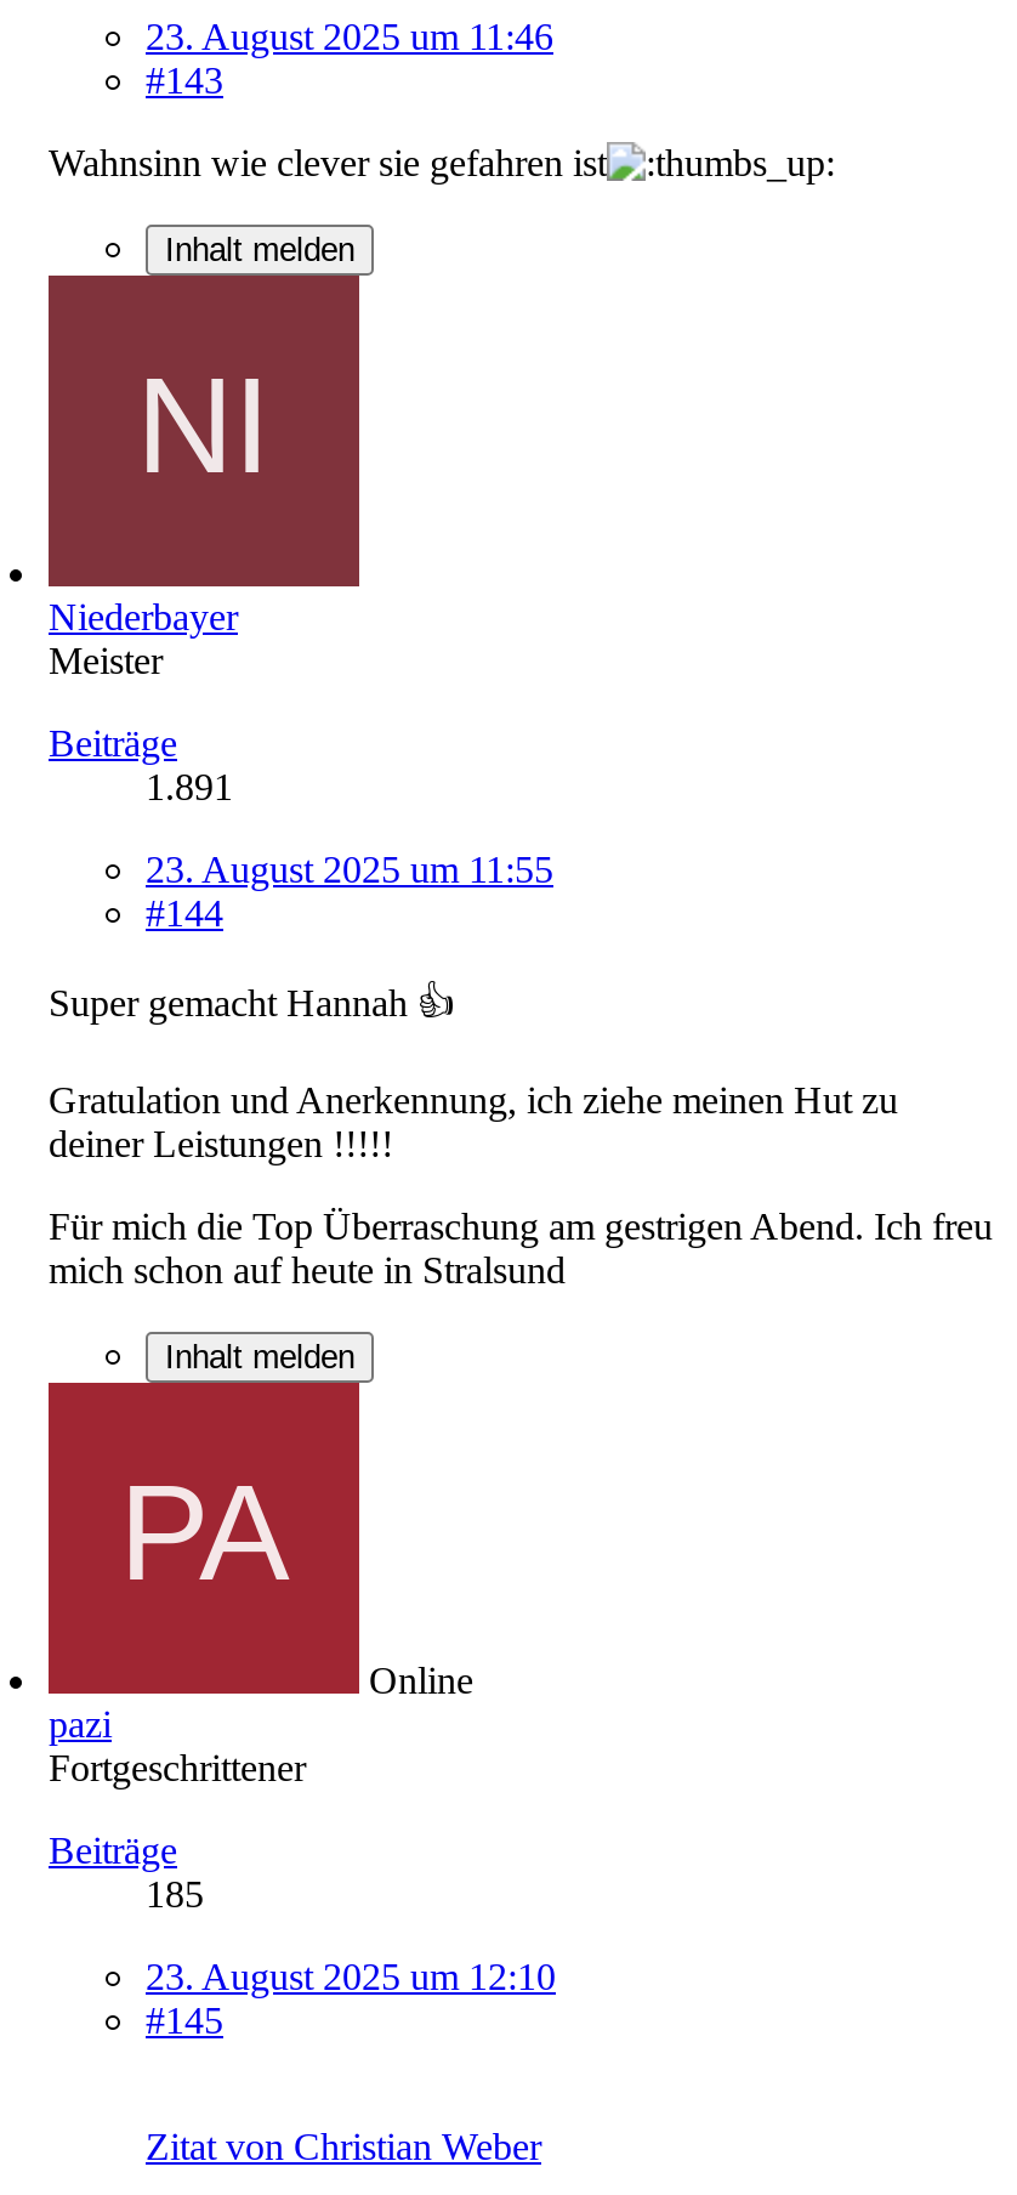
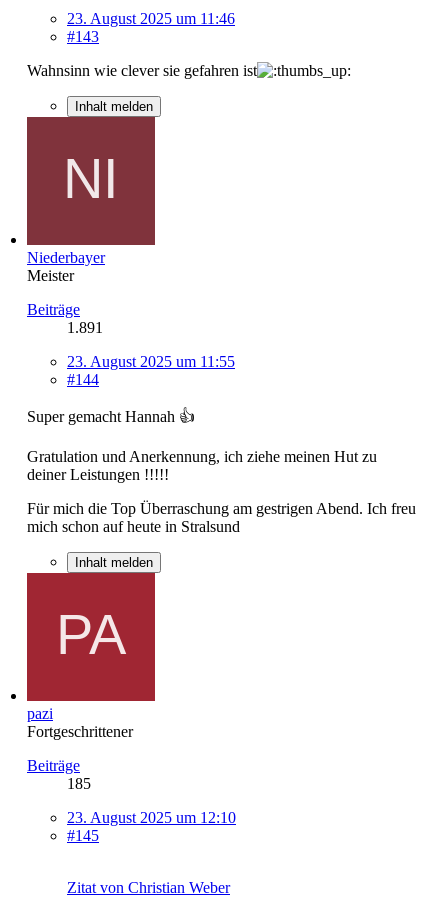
[369,1659,473,1700] Online -> none

